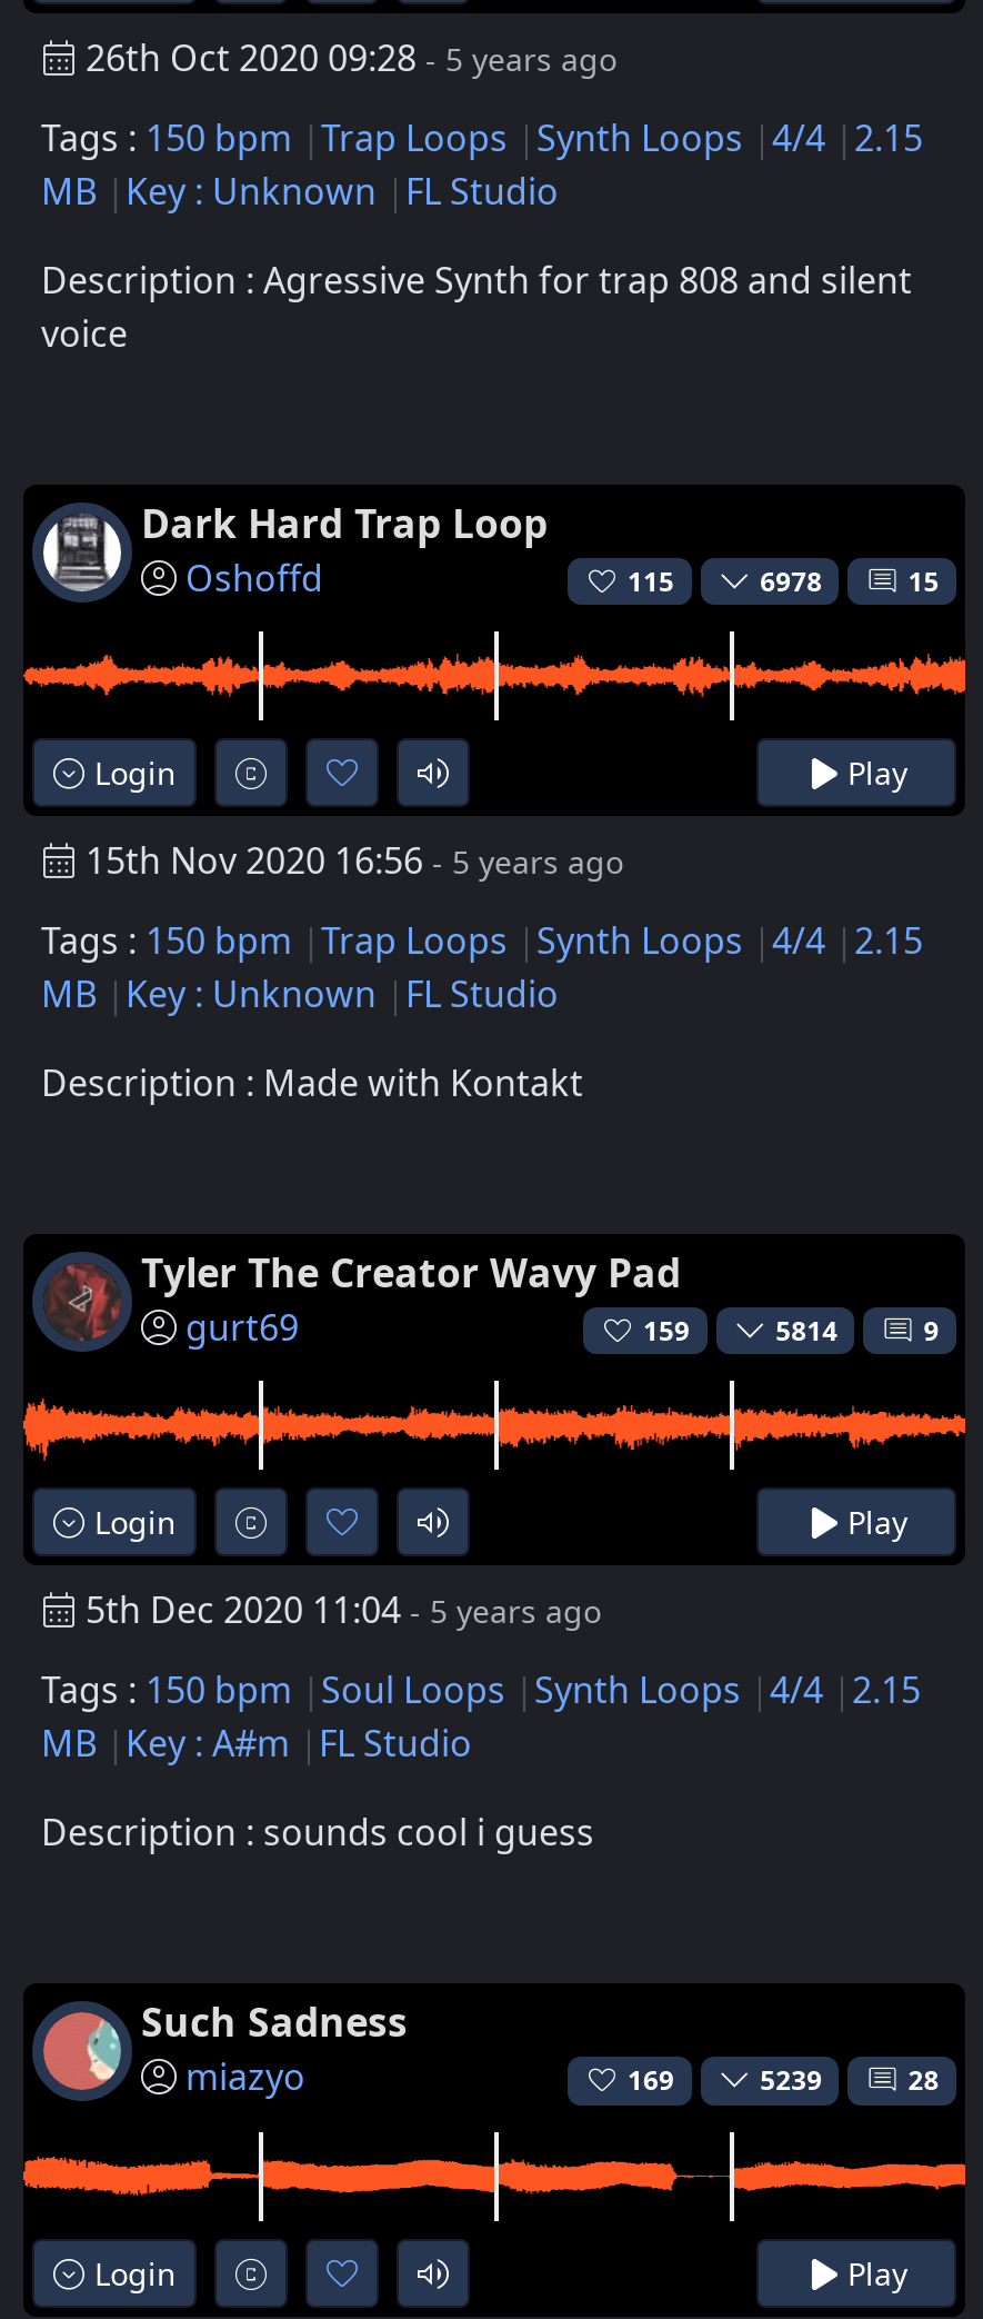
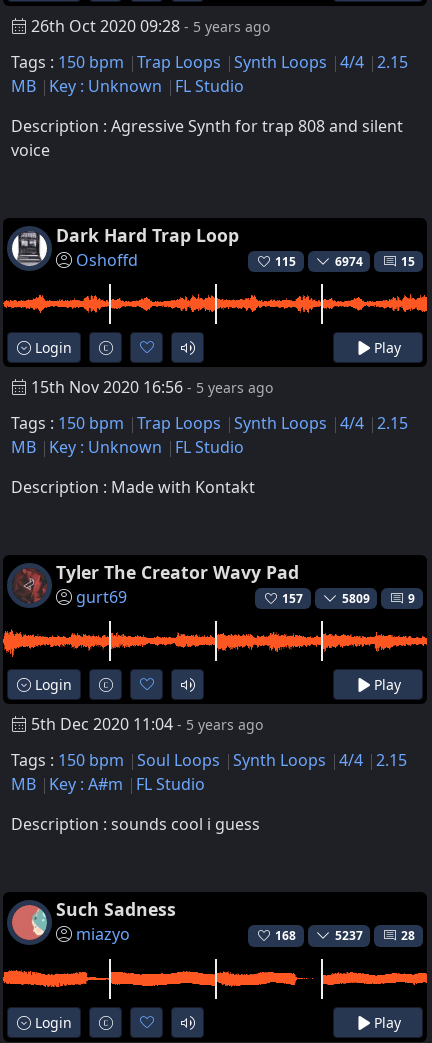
[760,562,822,600] 6978 -> [335,253,363,270] 6974
[643,1312,690,1350] 159 -> [282,590,303,607] 157
[776,1312,838,1350] 5814 -> [342,590,370,607] 5809
[628,2062,674,2100] 169 -> [275,927,296,944] 168
[760,2062,822,2100] 5239 -> [335,927,363,944] 5237

